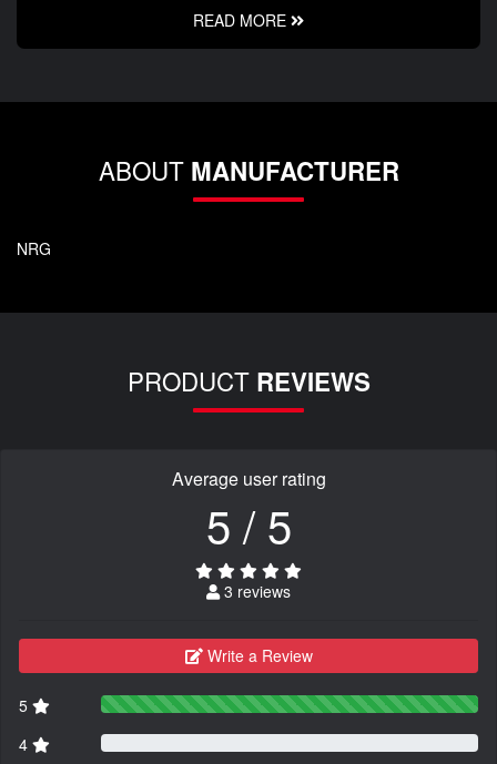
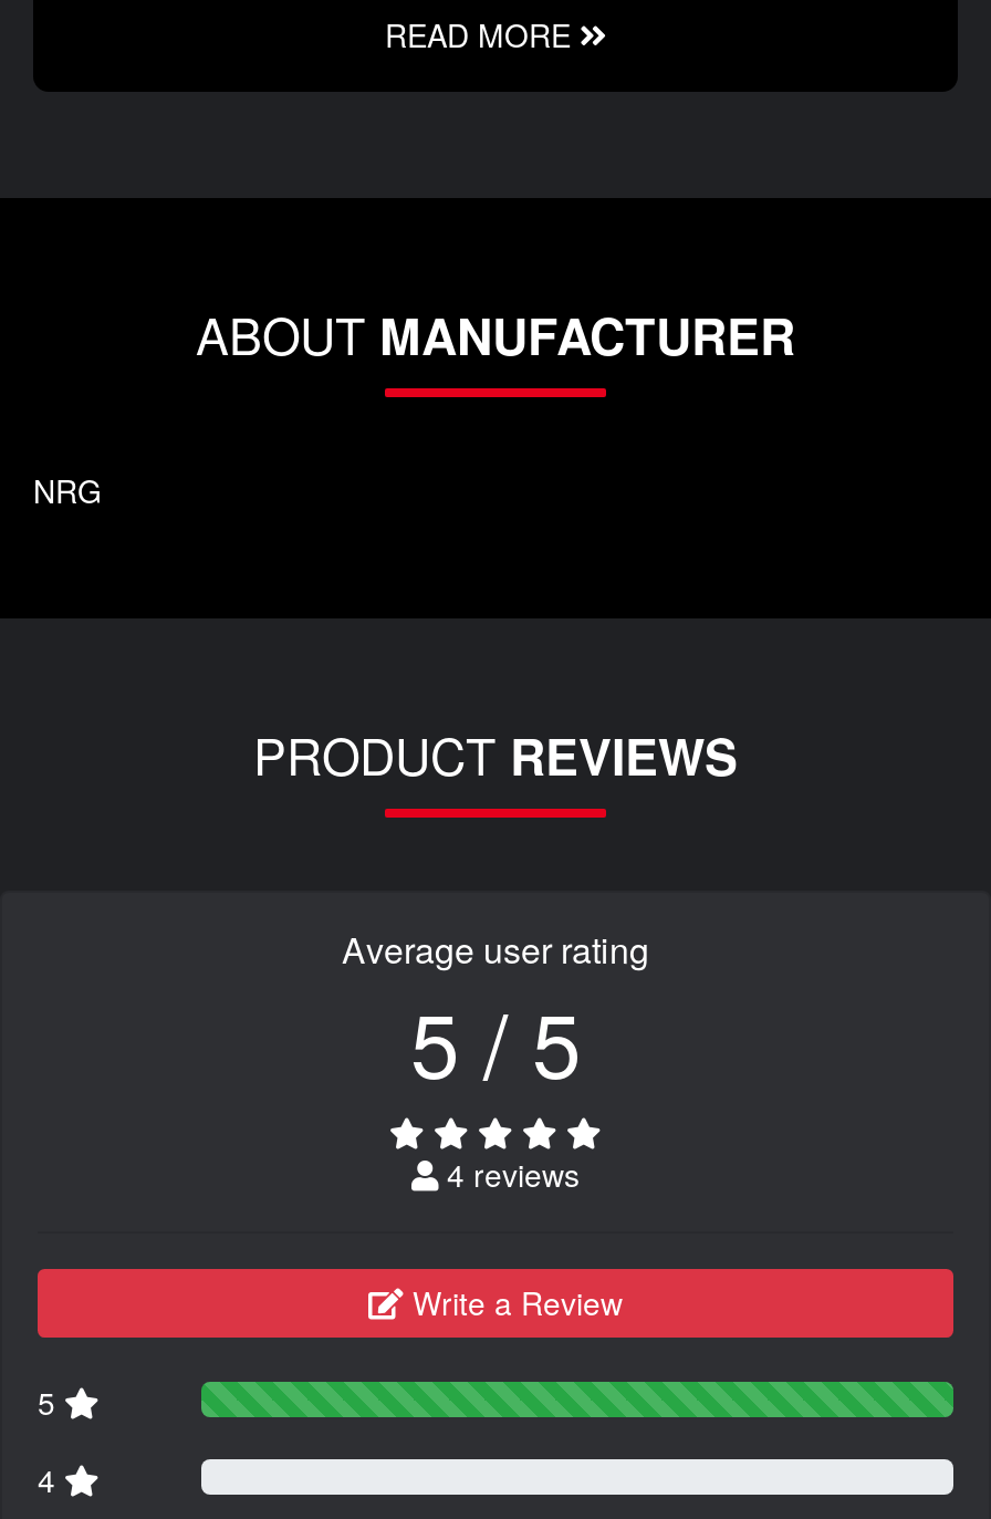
[220,580,291,602] 3 reviews -> [438,1152,580,1196] 4 reviews

